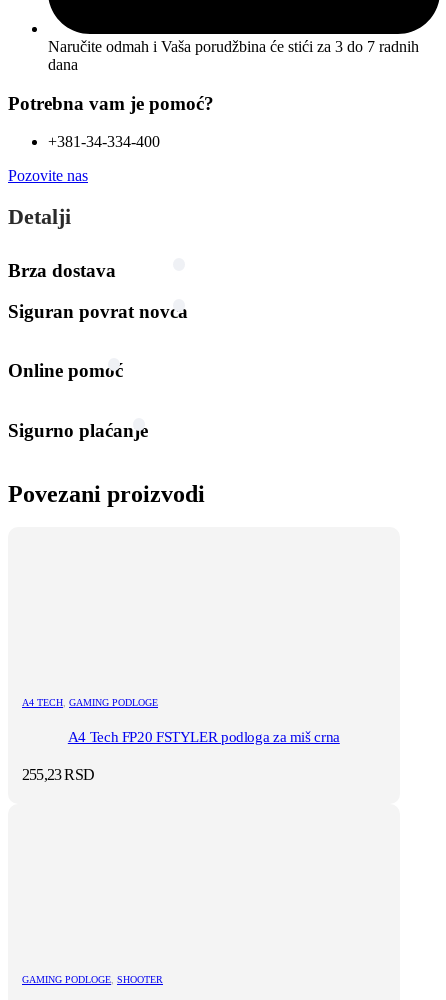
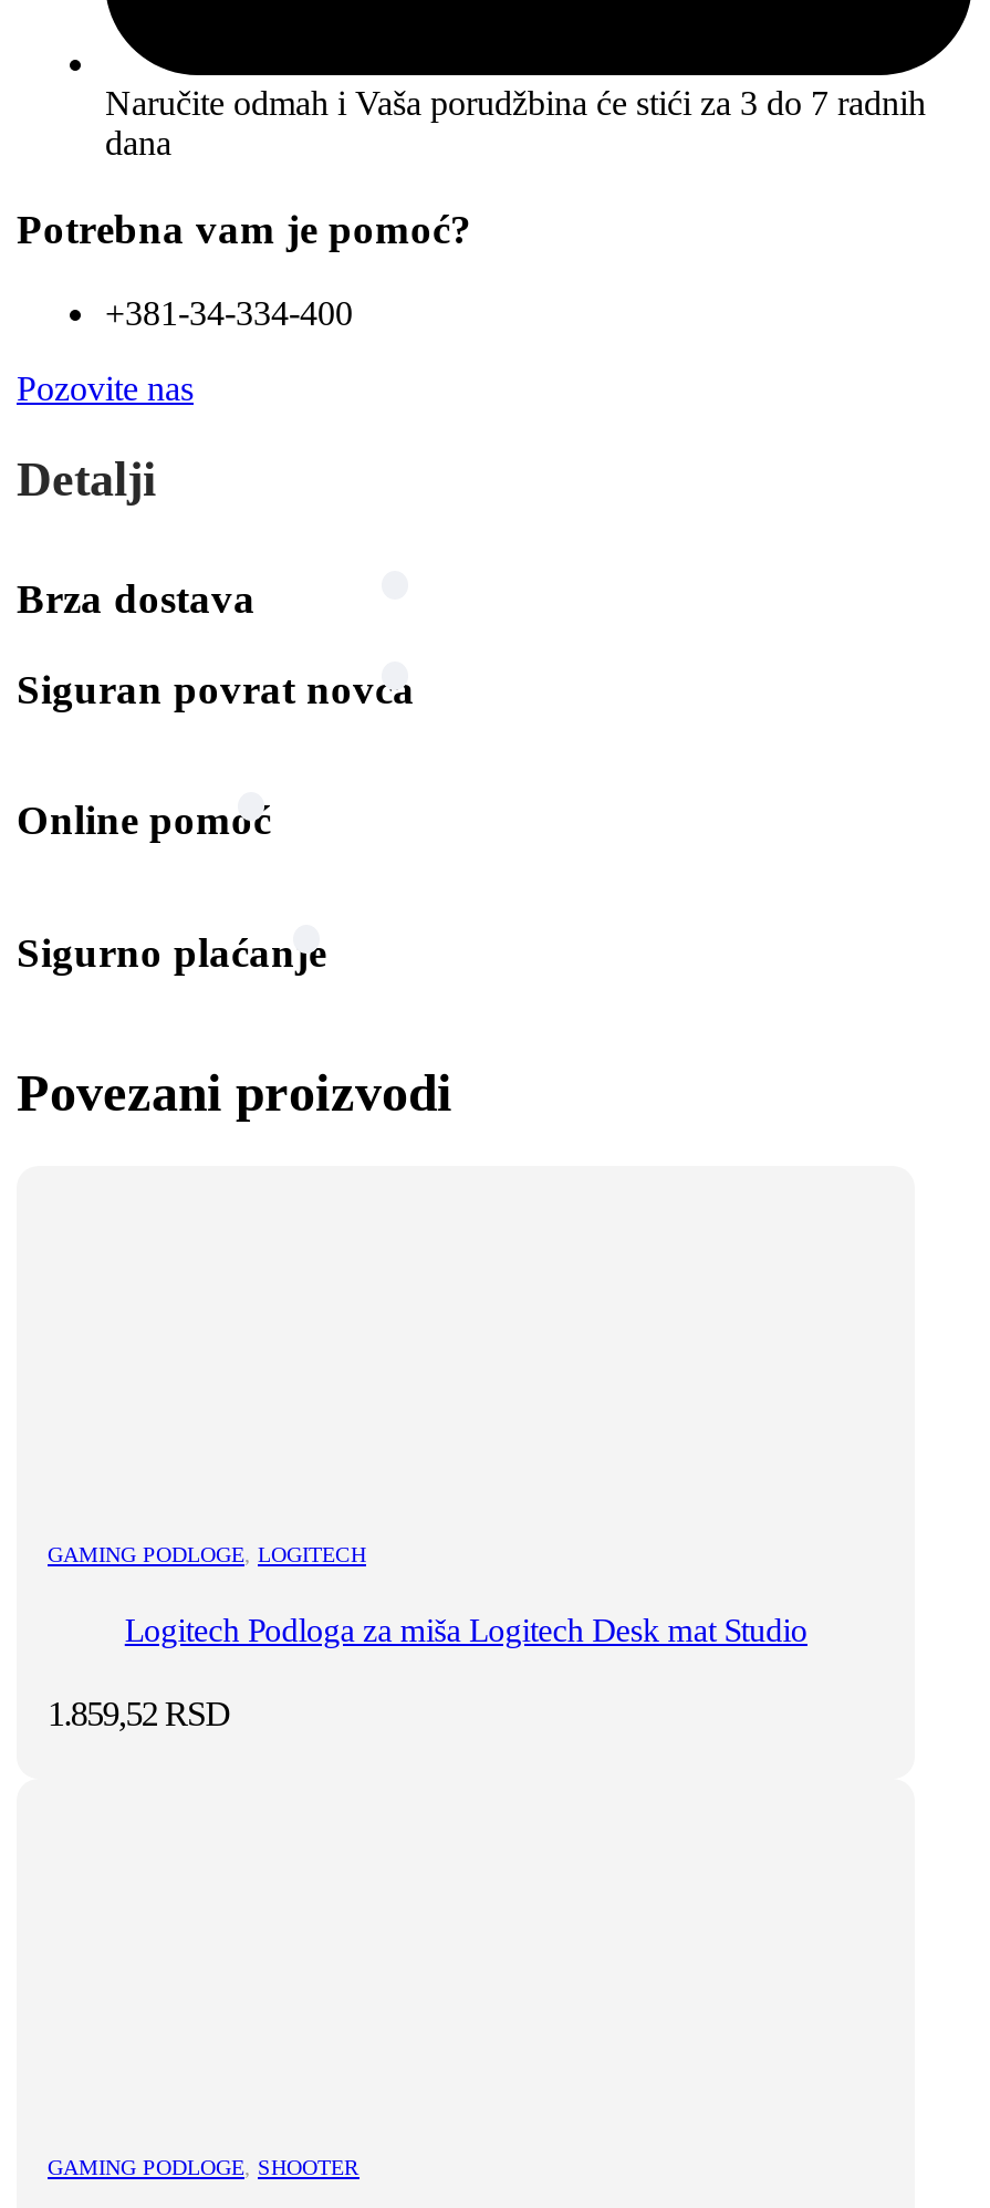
[22,697,158,708] A4 TECH, GAMING PODLOGE -> [48,1543,366,1567] GAMING PODLOGE, LOGITECH
[68,729,340,745] A4 Tech FP20 FSTYLER podloga za miš crna -> [125,1614,807,1649] Logitech Podloga za miša Logitech Desk mat Studio
[22,766,94,783] 255,23 RSD -> [48,1696,230,1733] 1.859,52 RSD

